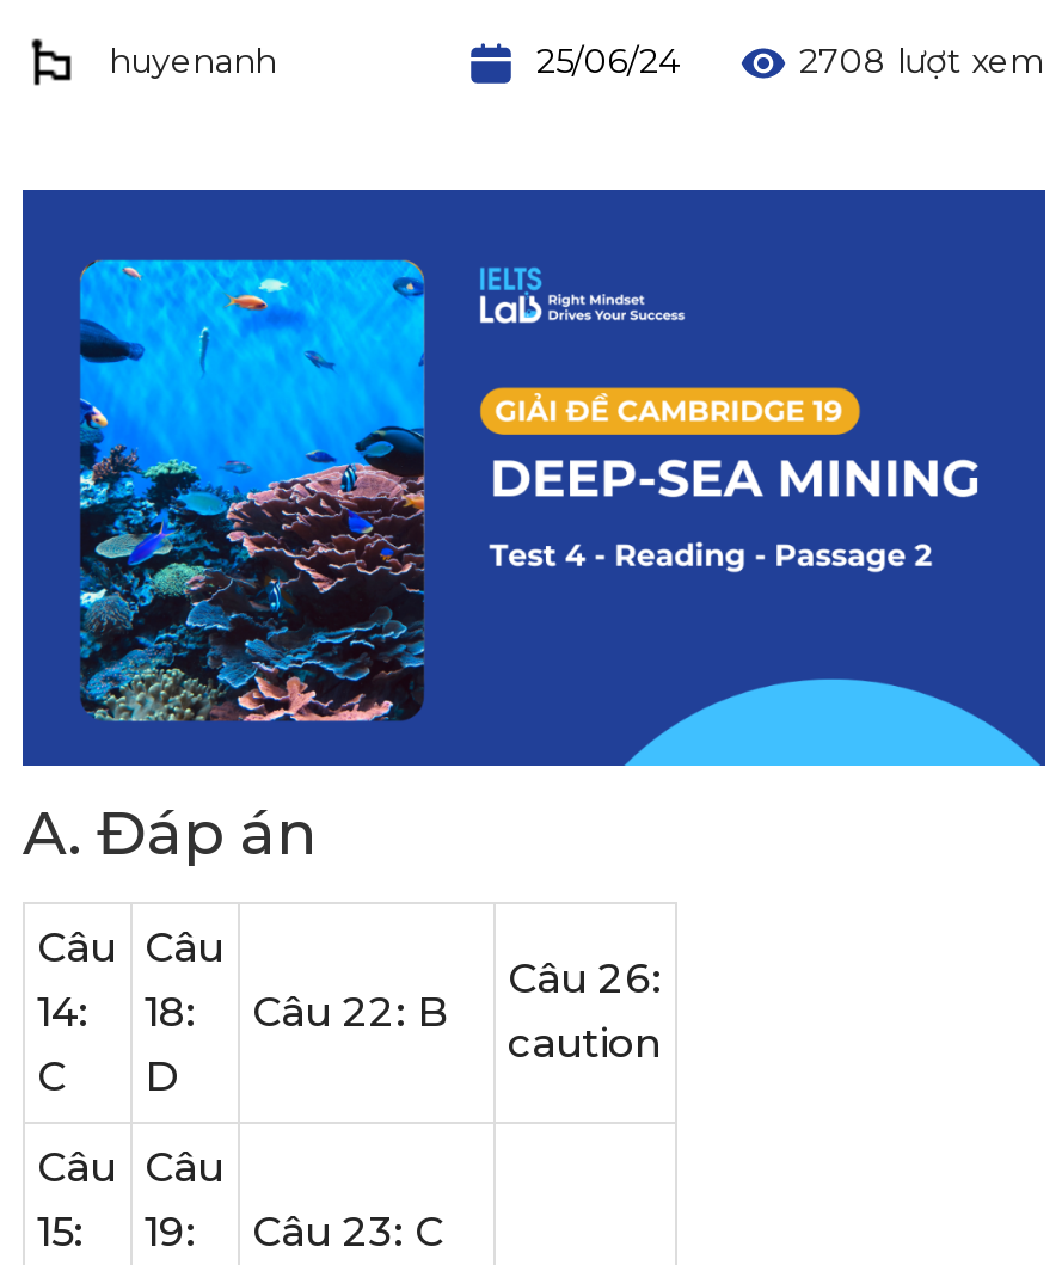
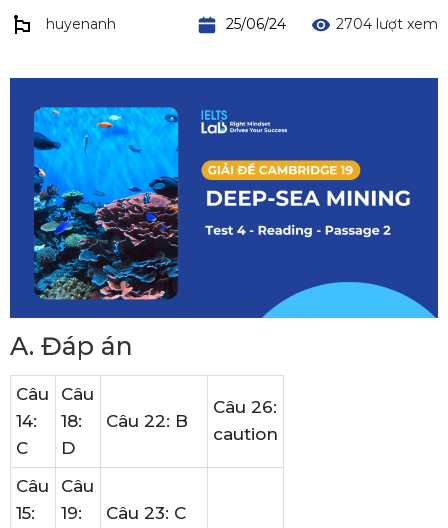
[799,39,1045,82] 2708 lượt xem -> [336,15,438,33] 2704 lượt xem

